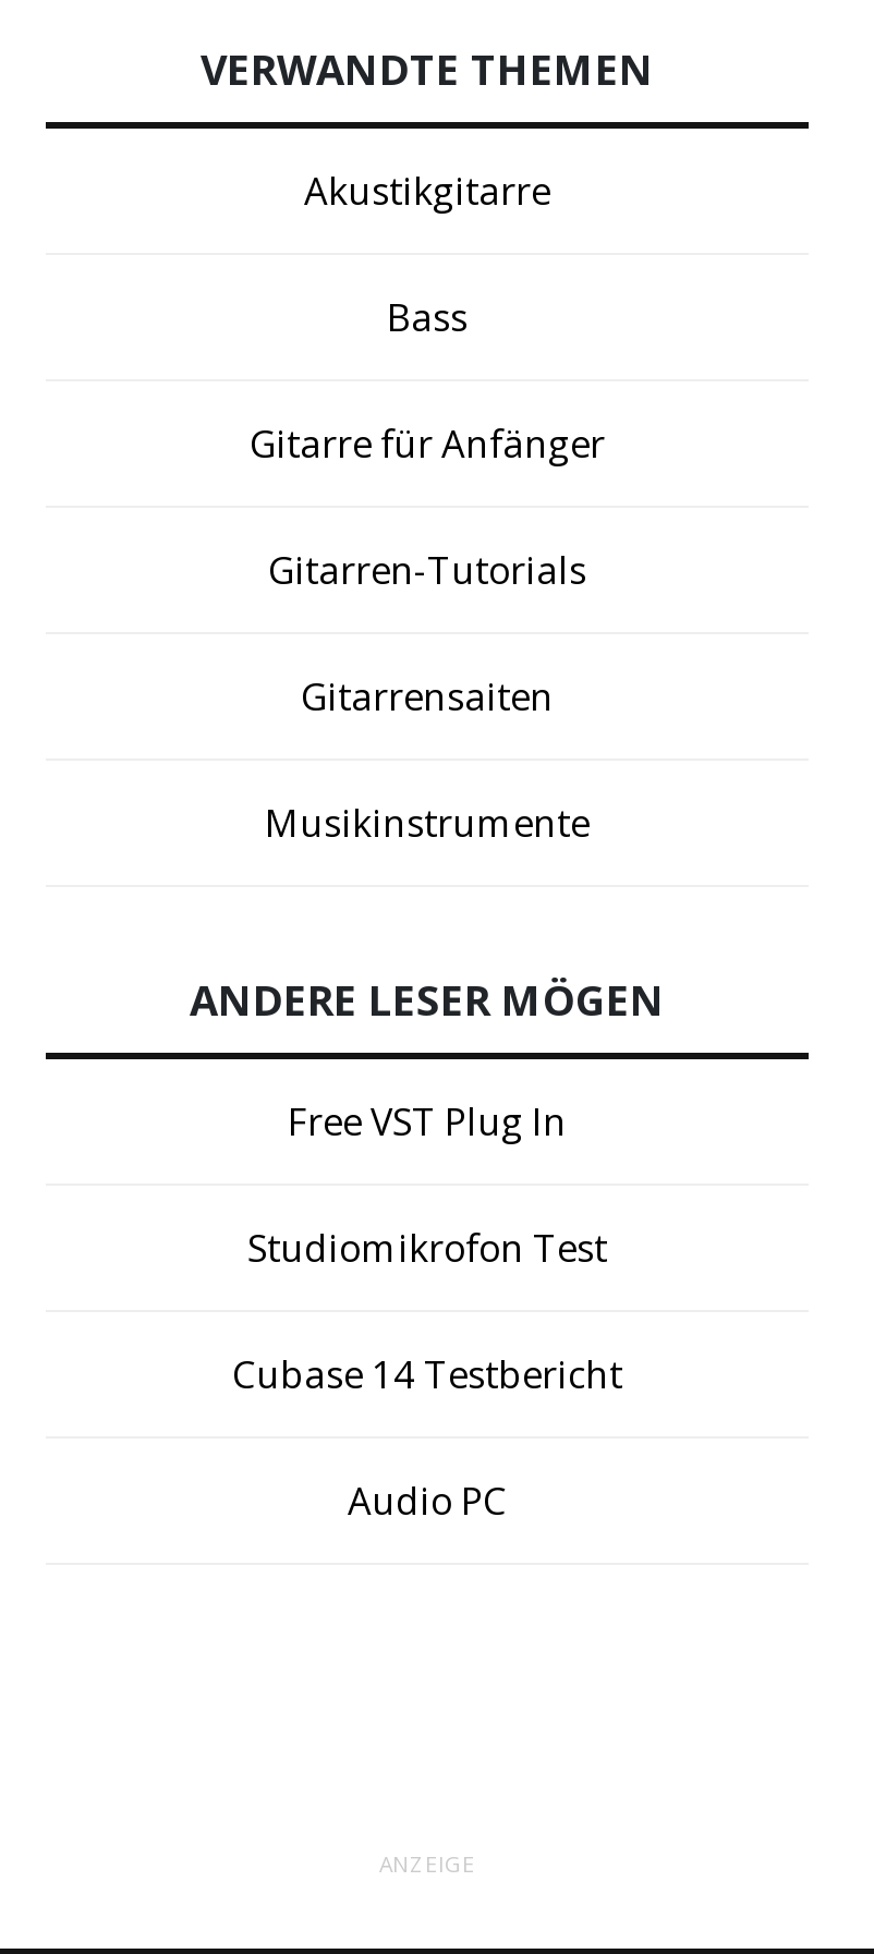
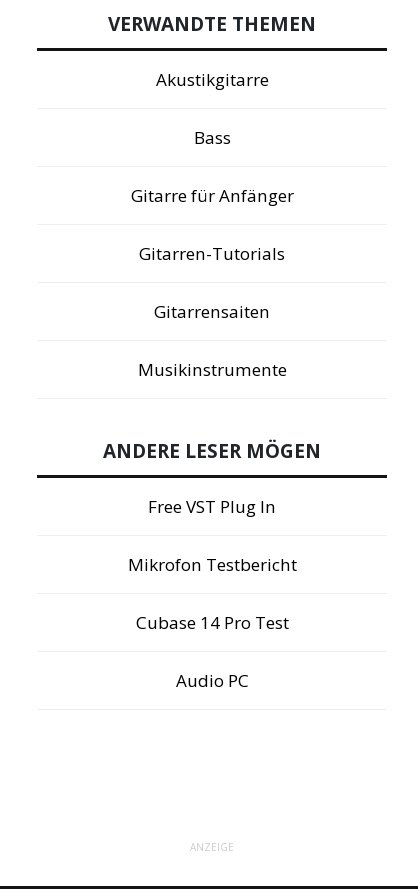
[247,1222,607,1272] Studiomikrofon Test -> [127,553,296,576] Mikrofon Testbericht
[232,1348,622,1398] Cubase 14 Testbericht -> [135,611,288,634] Cubase 14 Pro Test

